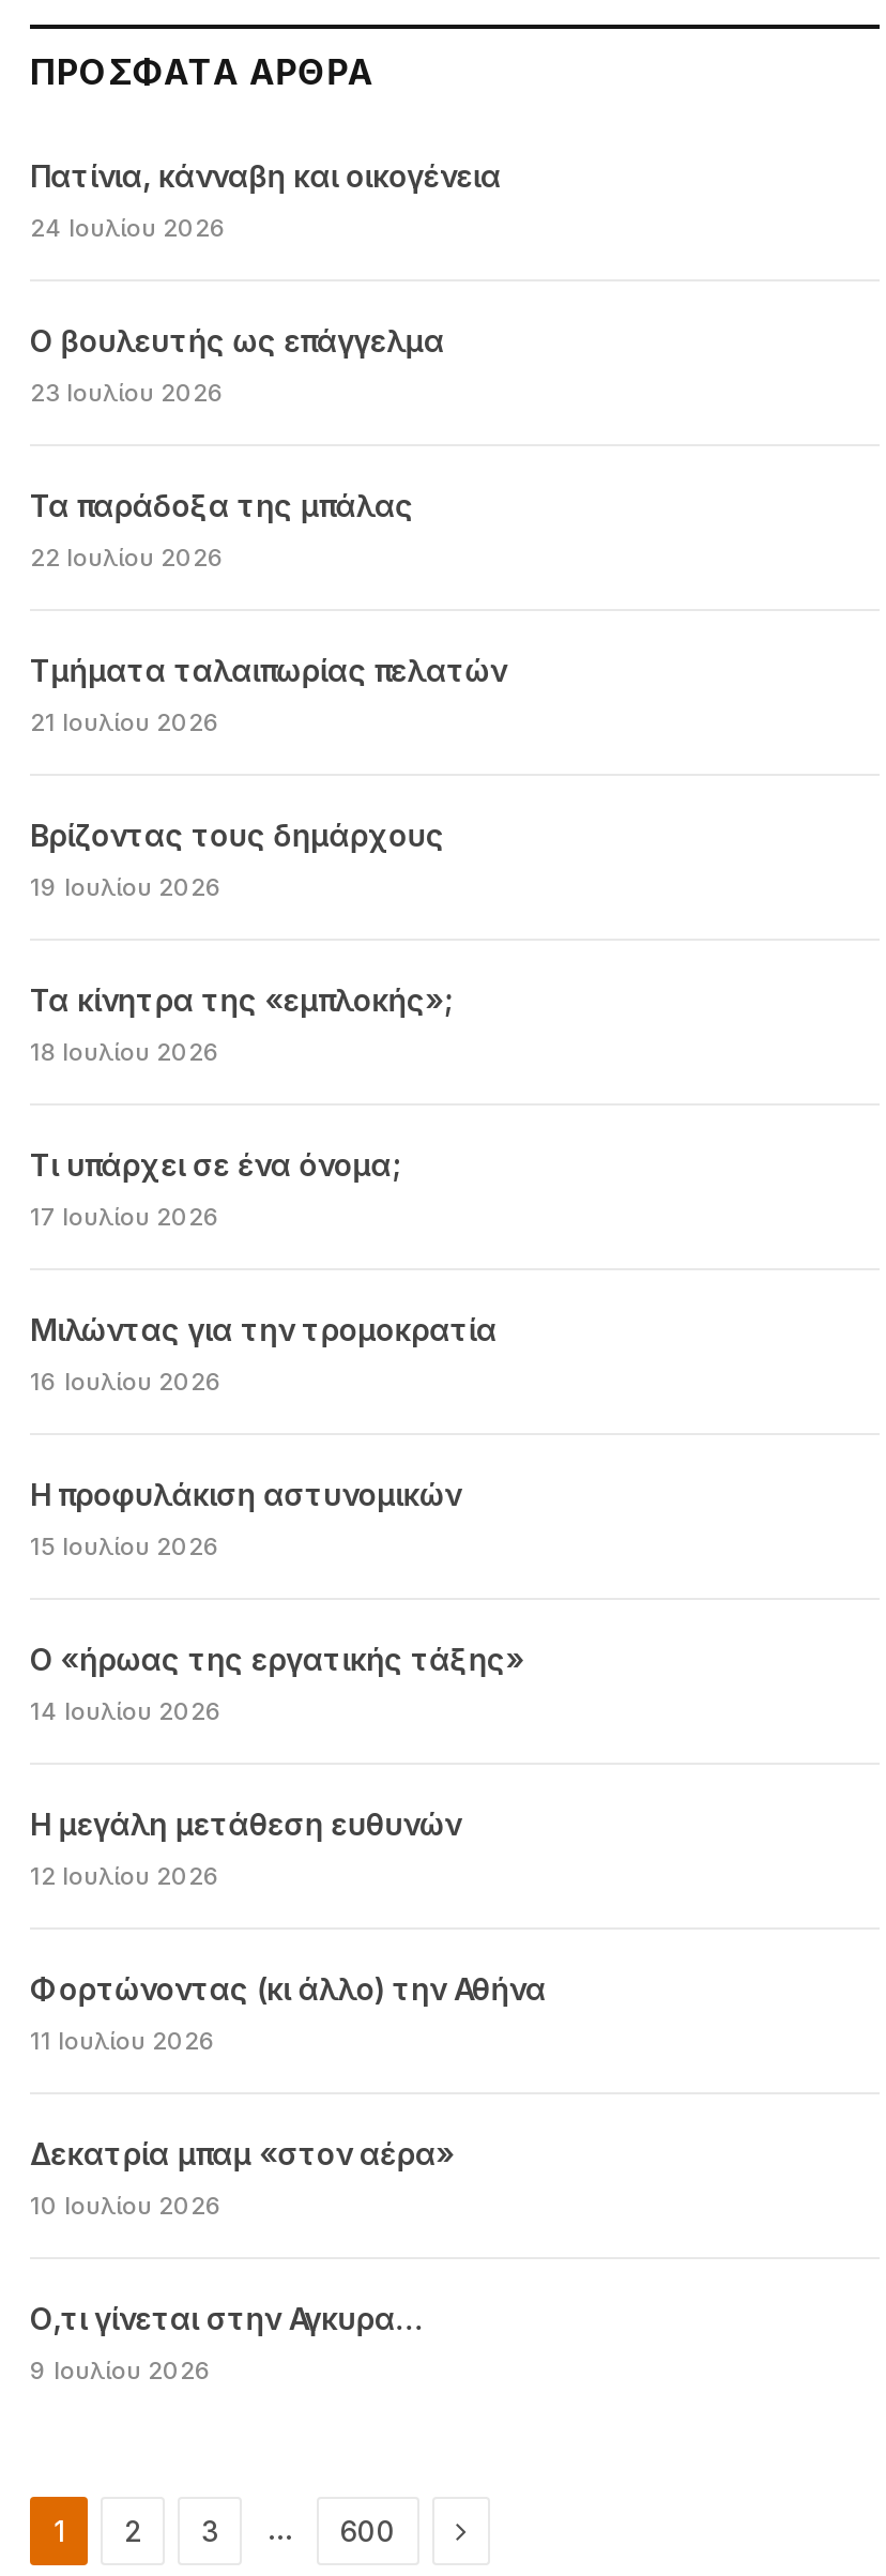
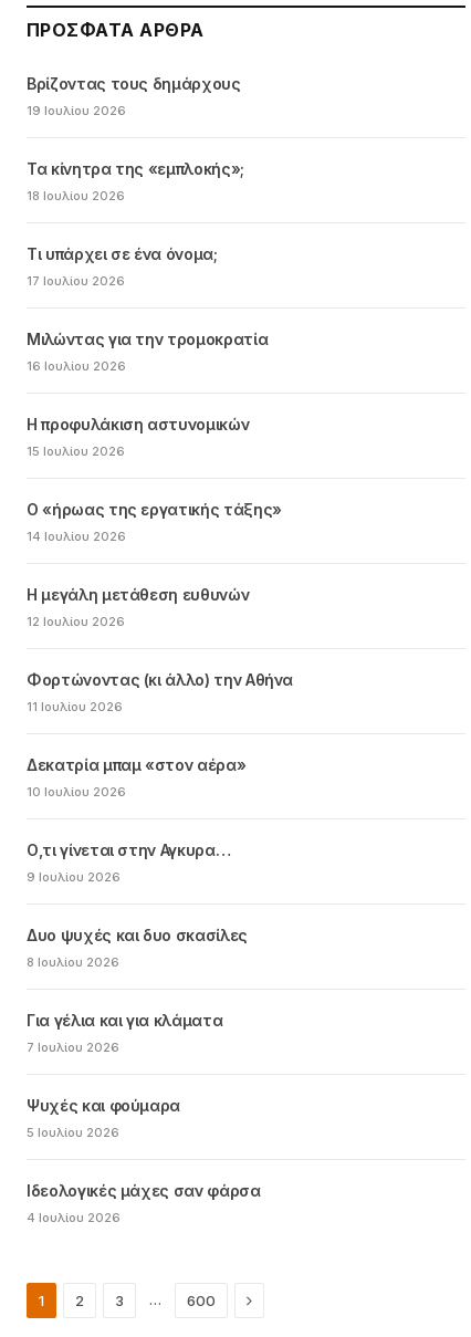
[30,157,506,737] Πατίνια, κάνναβη και οικογένεια | 24 Ιουλίου 2026 | Ο βουλευτής ως επάγγελμα | 23 Ιουλίου 2026 | Τα παράδοξα της μπάλας | 22 Ιουλίου 2026 | Τμήματα ταλαιπωρίας πελατών | 21 Ιουλίου 2026 -> none
moved [30,816,546,2385] -> [27,74,293,884]: Βρίζοντας τους δημάρχους | 19 Ιουλίου 2026 | Τα κίνητρα της «εμπλοκής»; | ... | Ο,τι γίνεται στην Αγκυρα… | 9 Ιουλίου 2026
none -> [27,925,260,1225] Δυο ψυχές και δυο σκασίλες | 8 Ιουλίου 2026 | Για γέλια και για κλάματα | 7 Ιουλίου 2026 | Ψυχές και φούμαρα | 5 Ιουλίου 2026 | Ιδεολογικές μάχες σαν φάρσα | 4 Ιουλίου 2026

